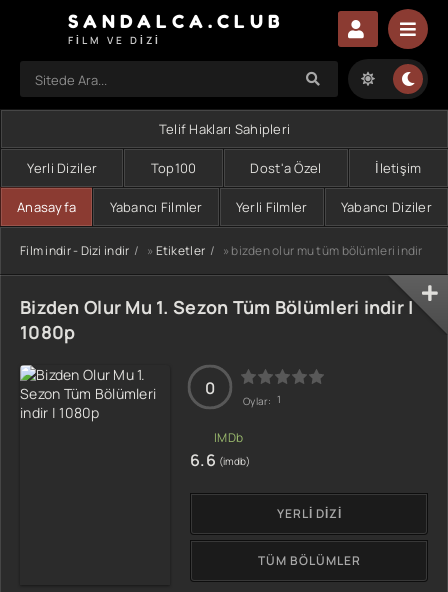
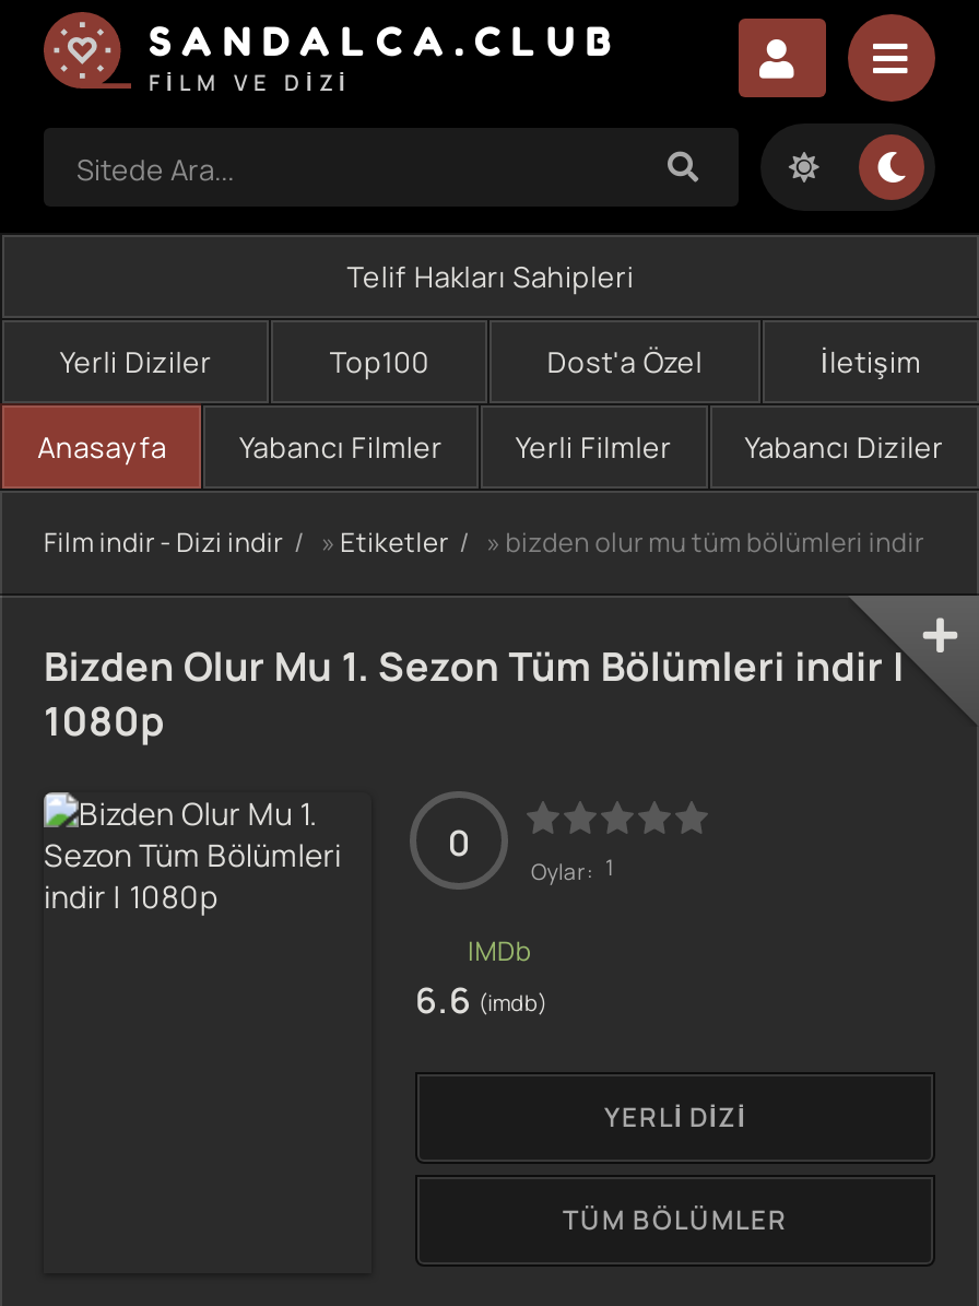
none -> [42,10,133,91] [image]

